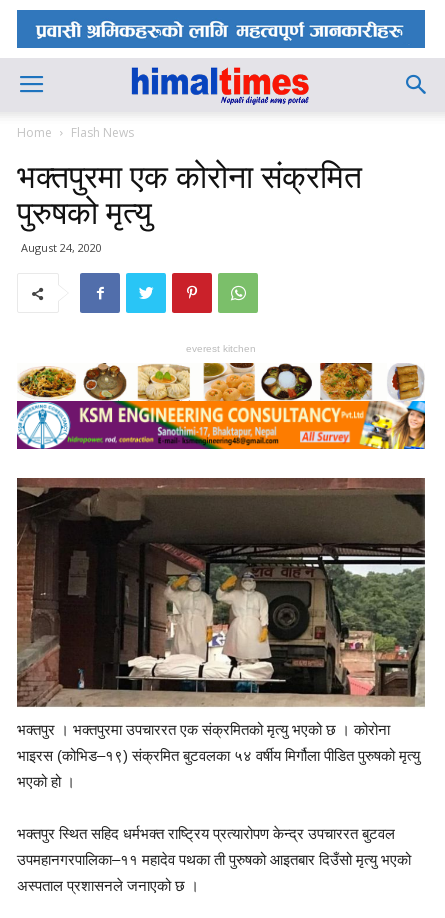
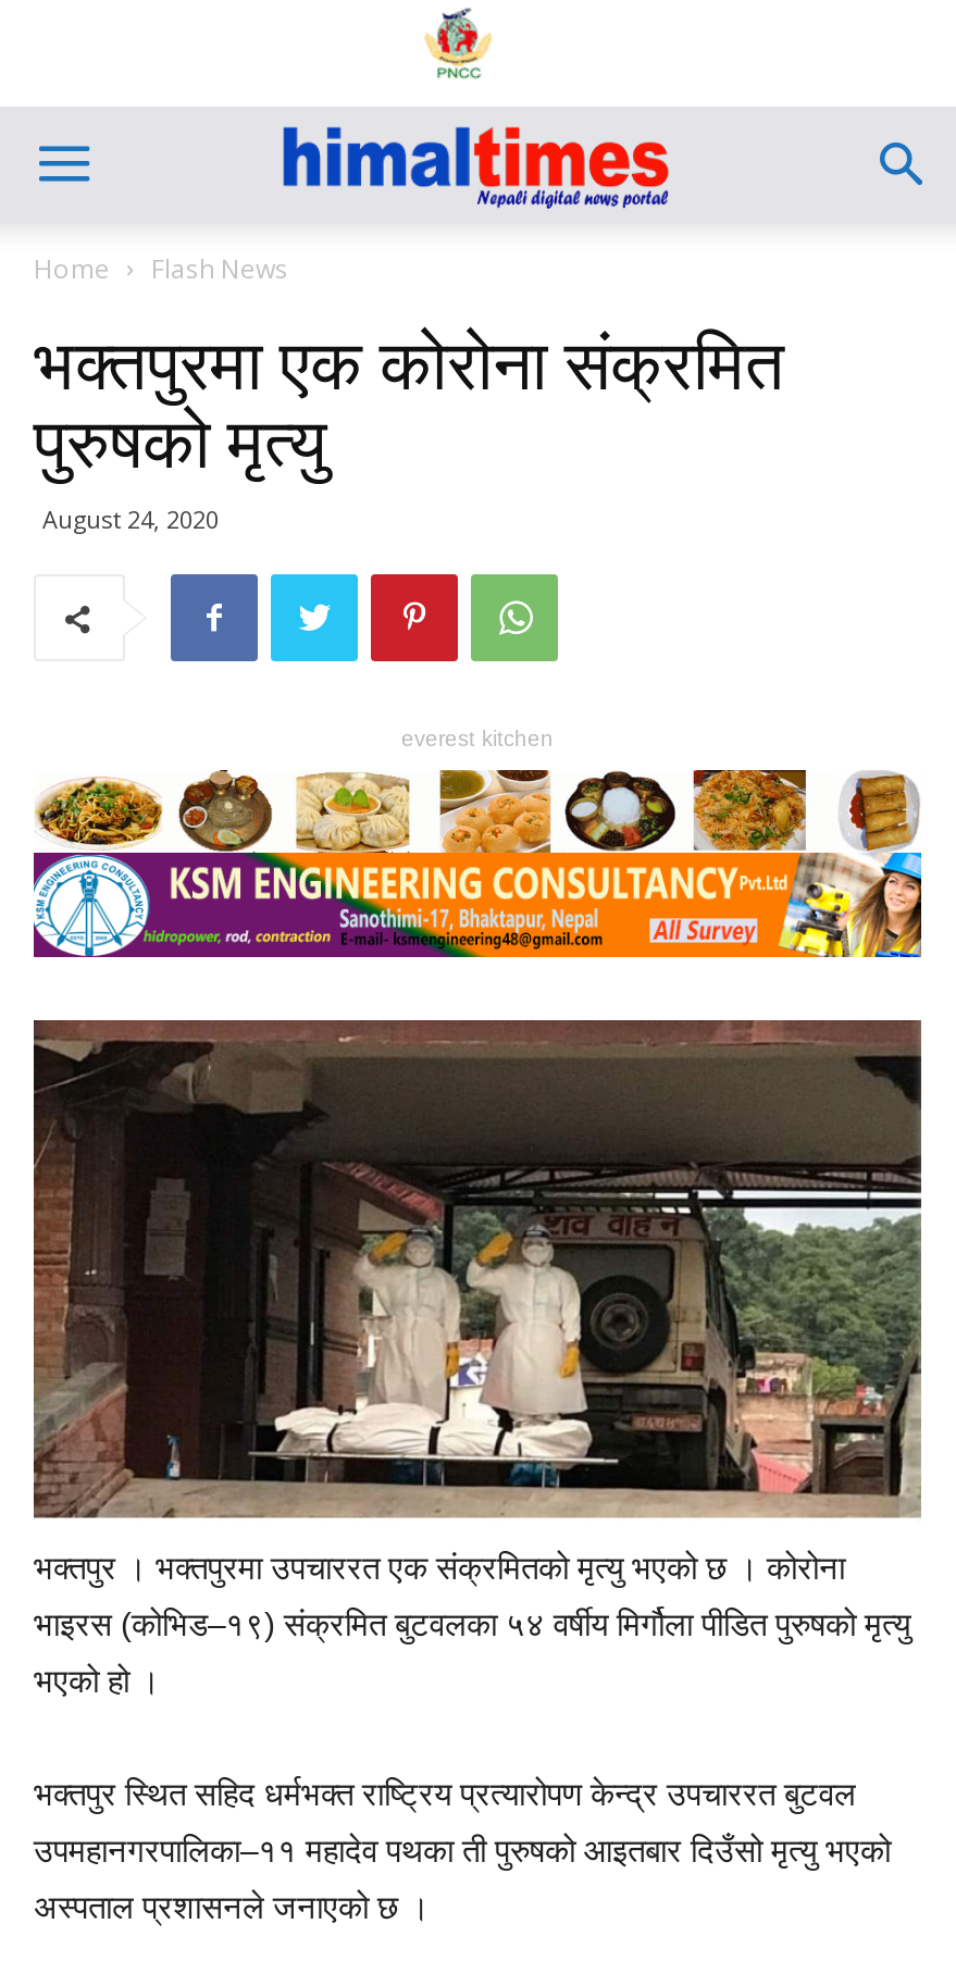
[16,9,426,49] [image] -> none

